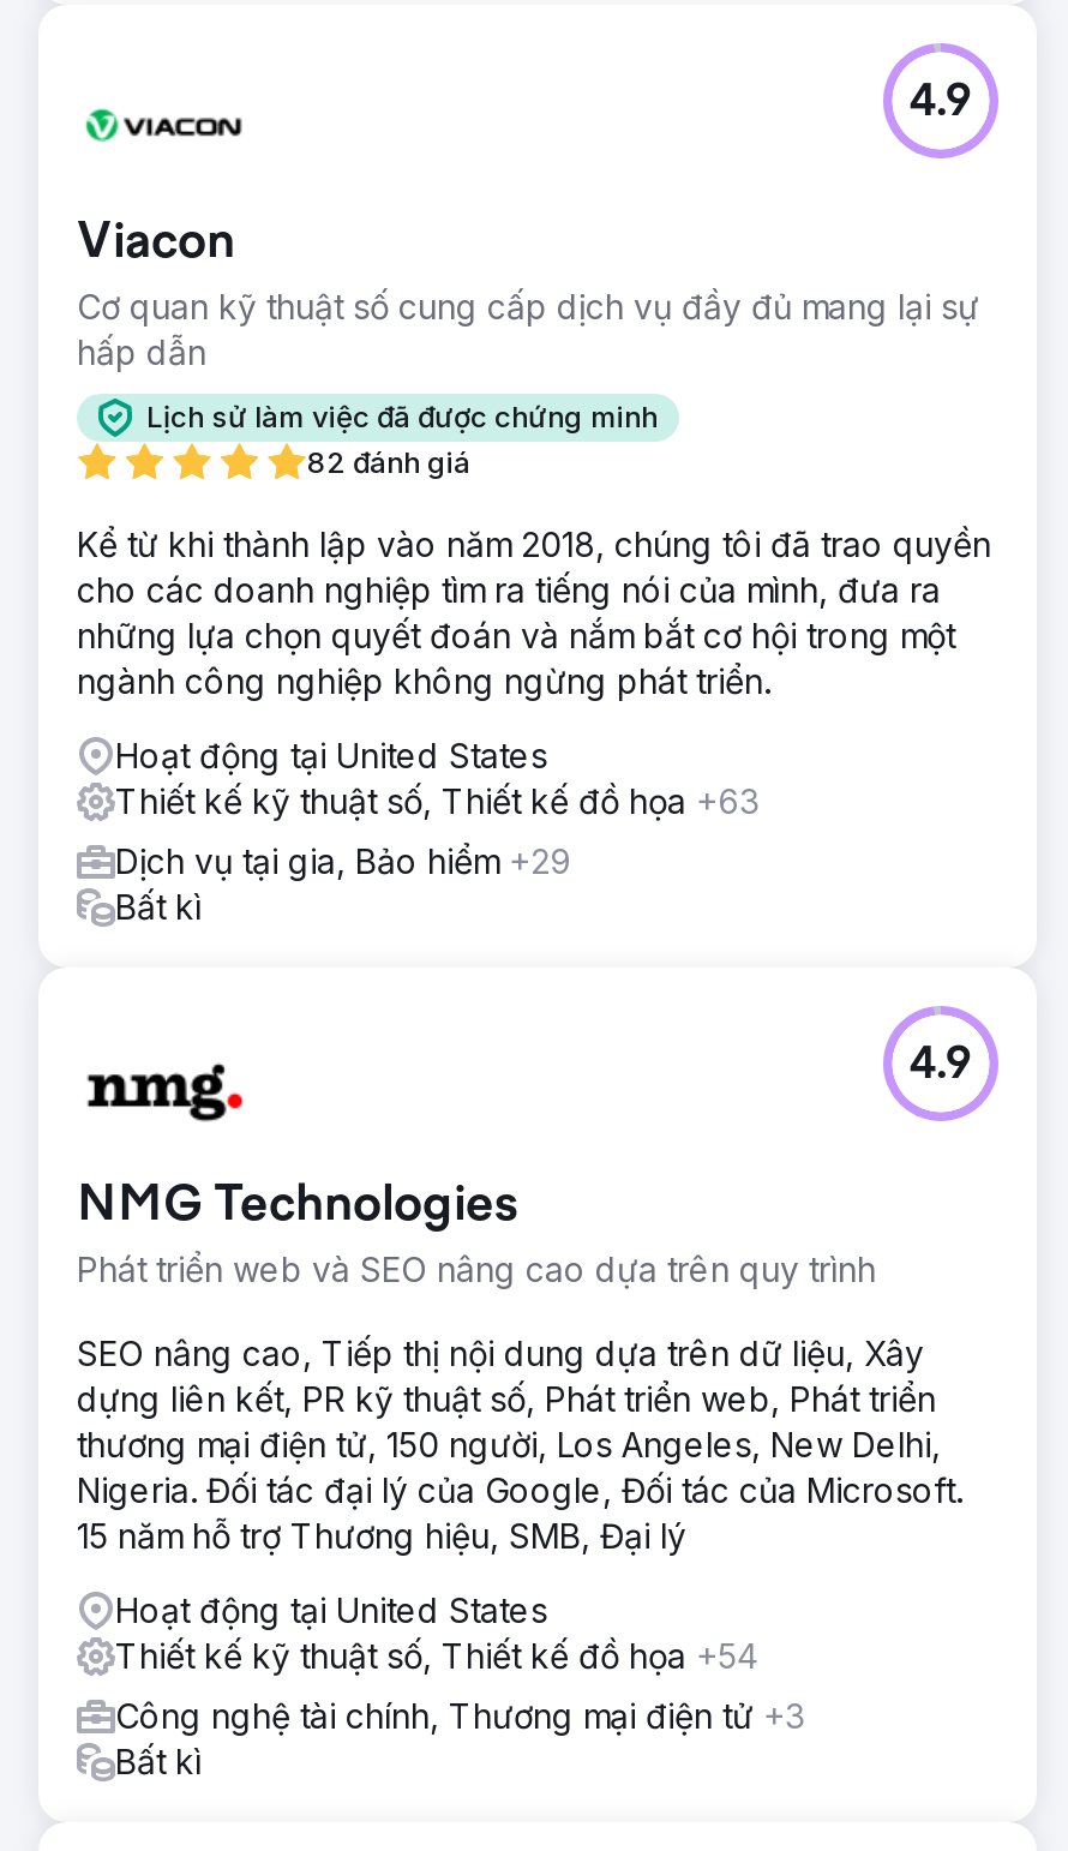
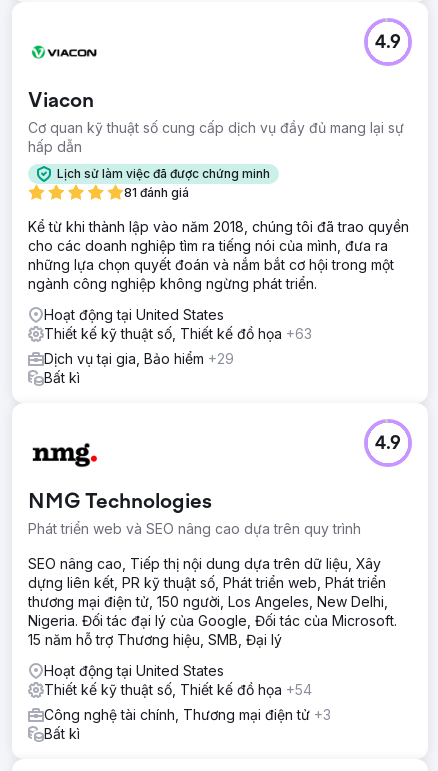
[307,443,470,479] 82 đánh giá -> [124,185,189,200] 81 đánh giá

